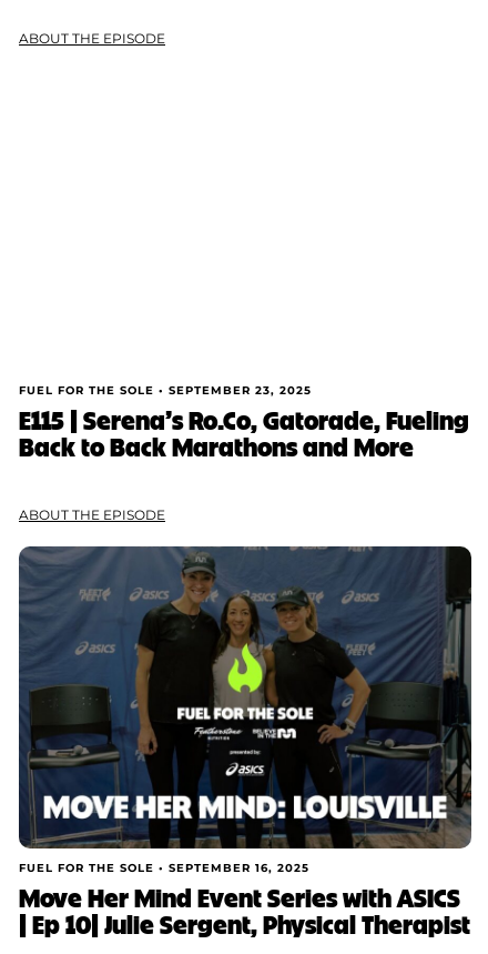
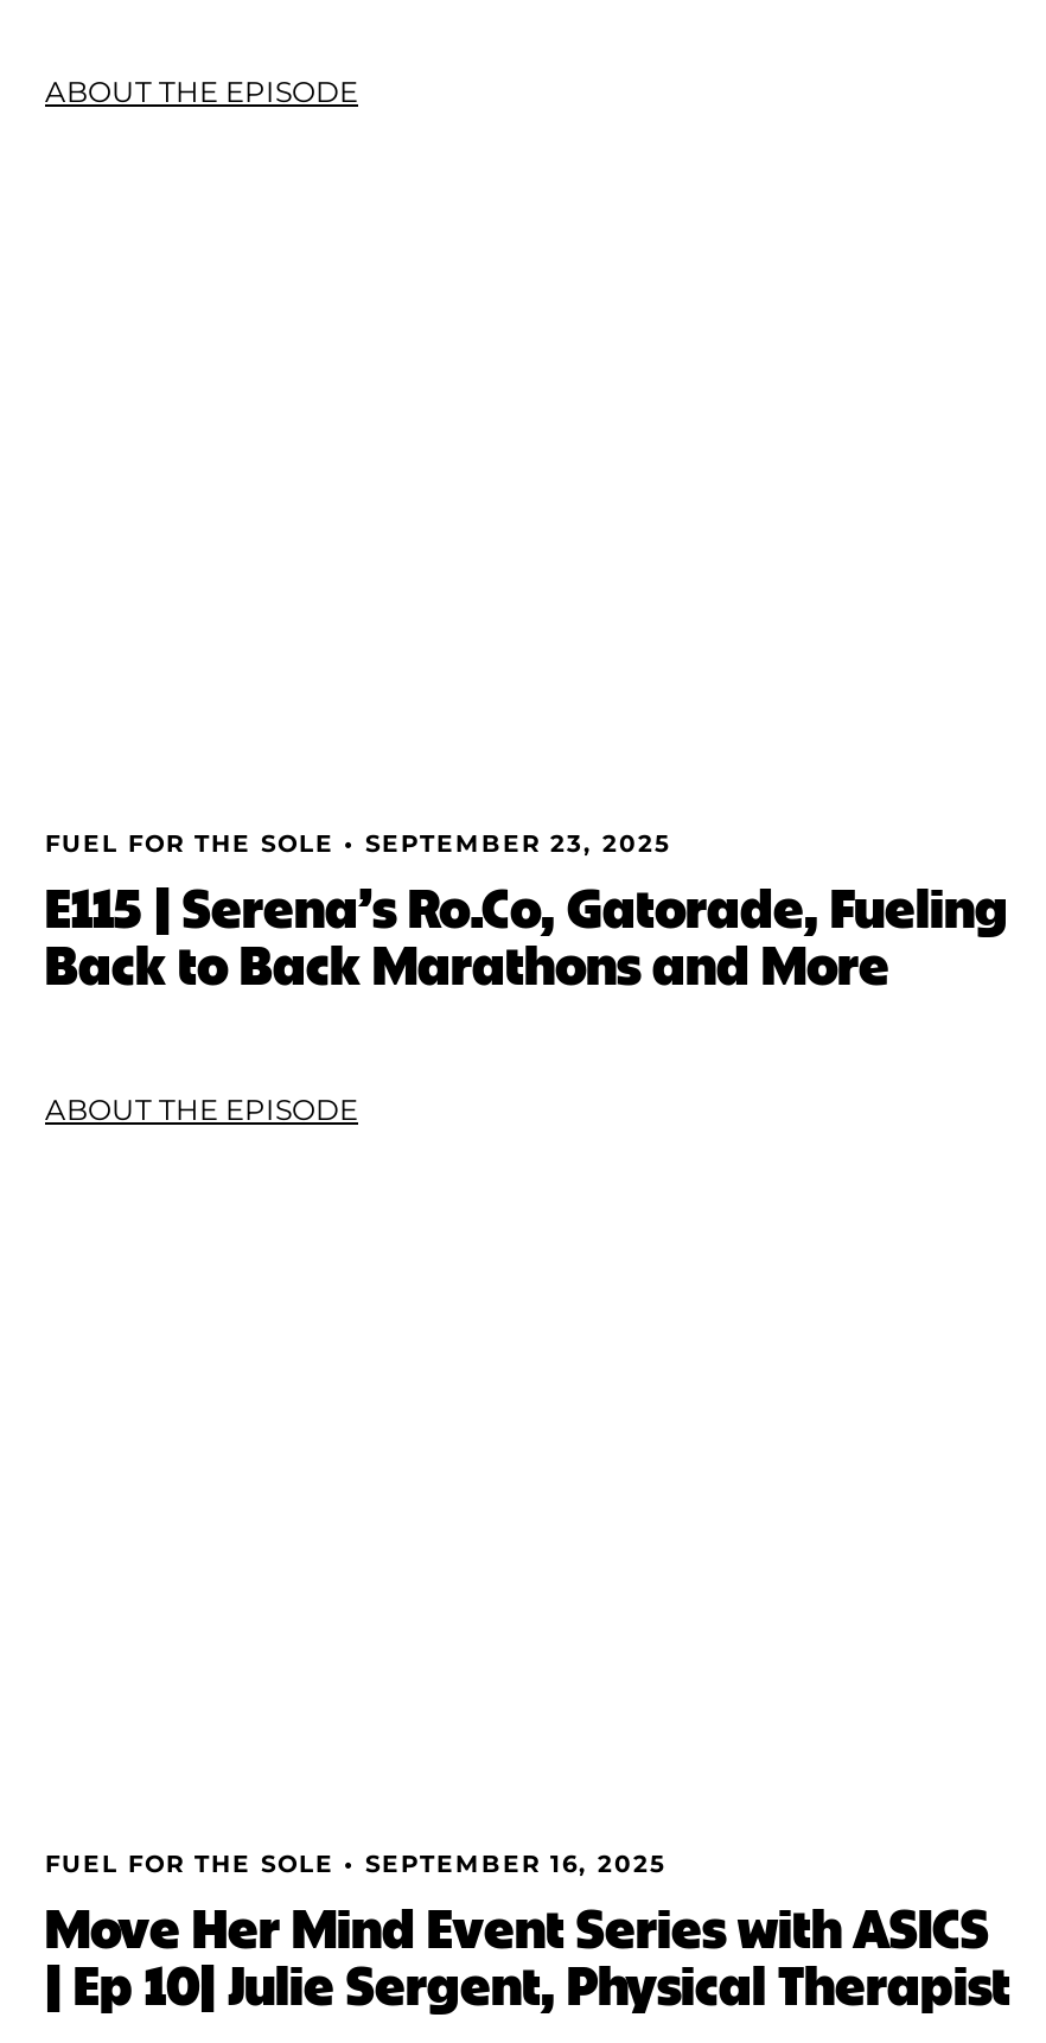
[18,545,472,850] [image] -> none

